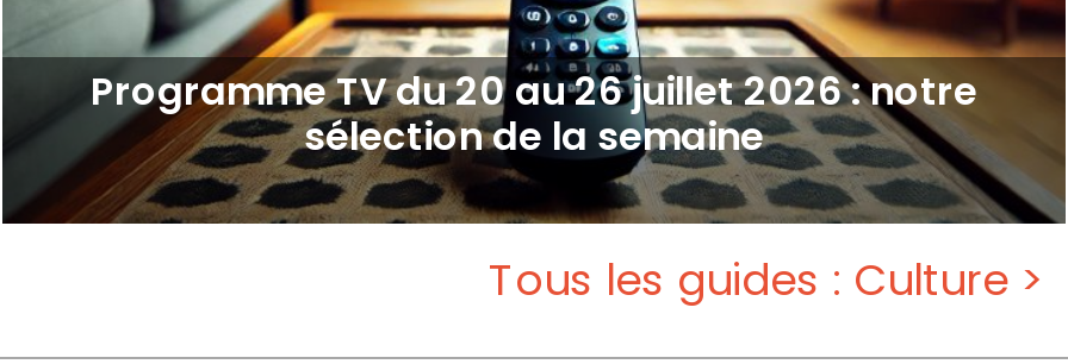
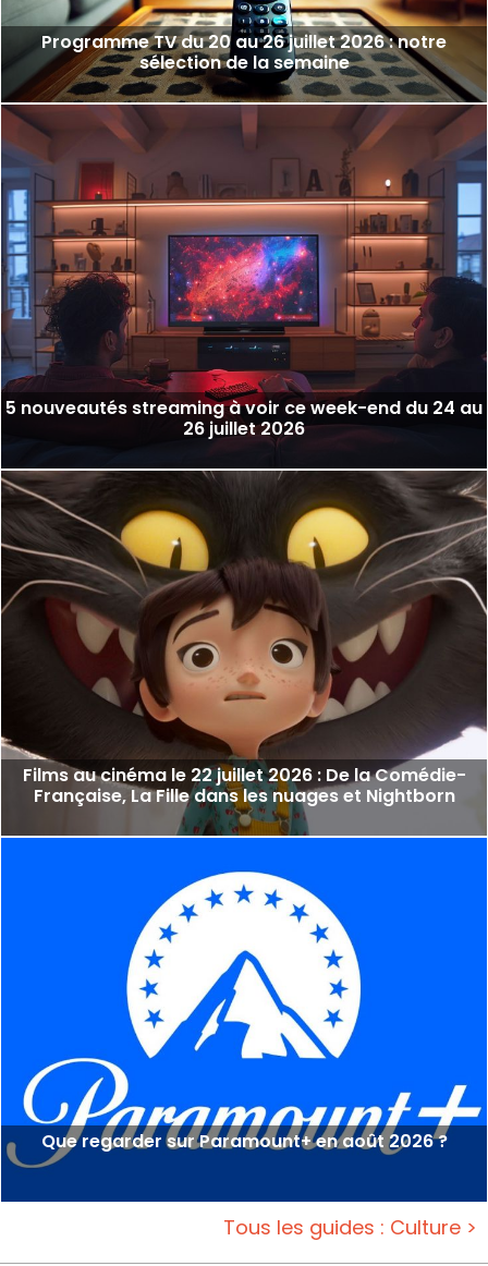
none -> [3,105,485,442] [image] | 5 nouveautés streaming à voir ce week-end du 24 au | 26 juillet 2026
none -> [3,429,485,1203] [image] | Films au cinéma le 22 juillet 2026 : De la Comédie- | Française, La Fille dans les nuages et Nightborn
none -> [41,1129,447,1154] Que regarder sur Paramount+ en août 2026 ?

